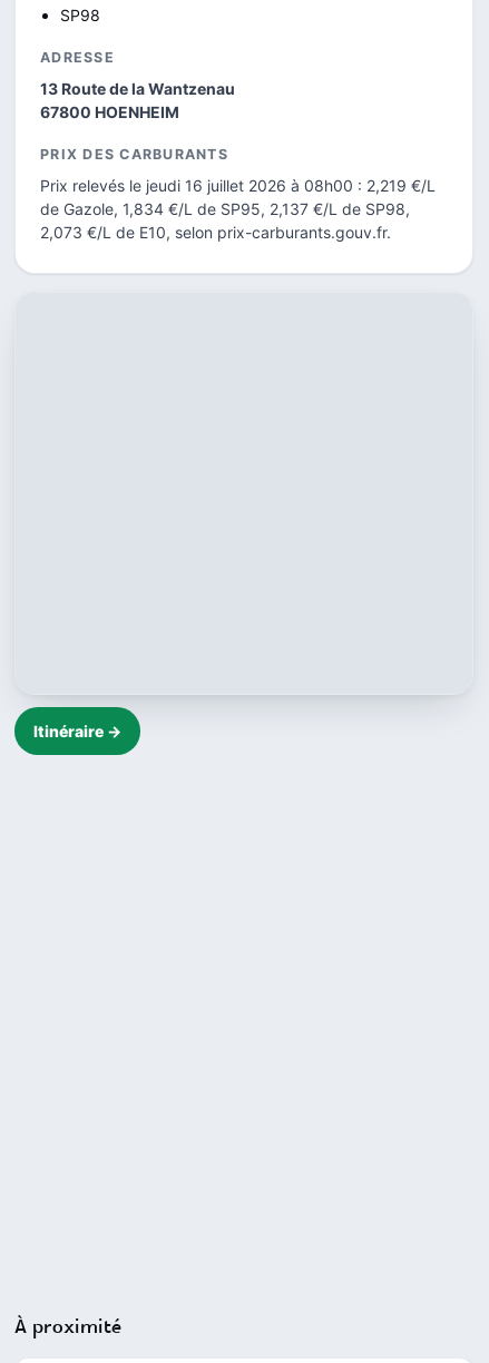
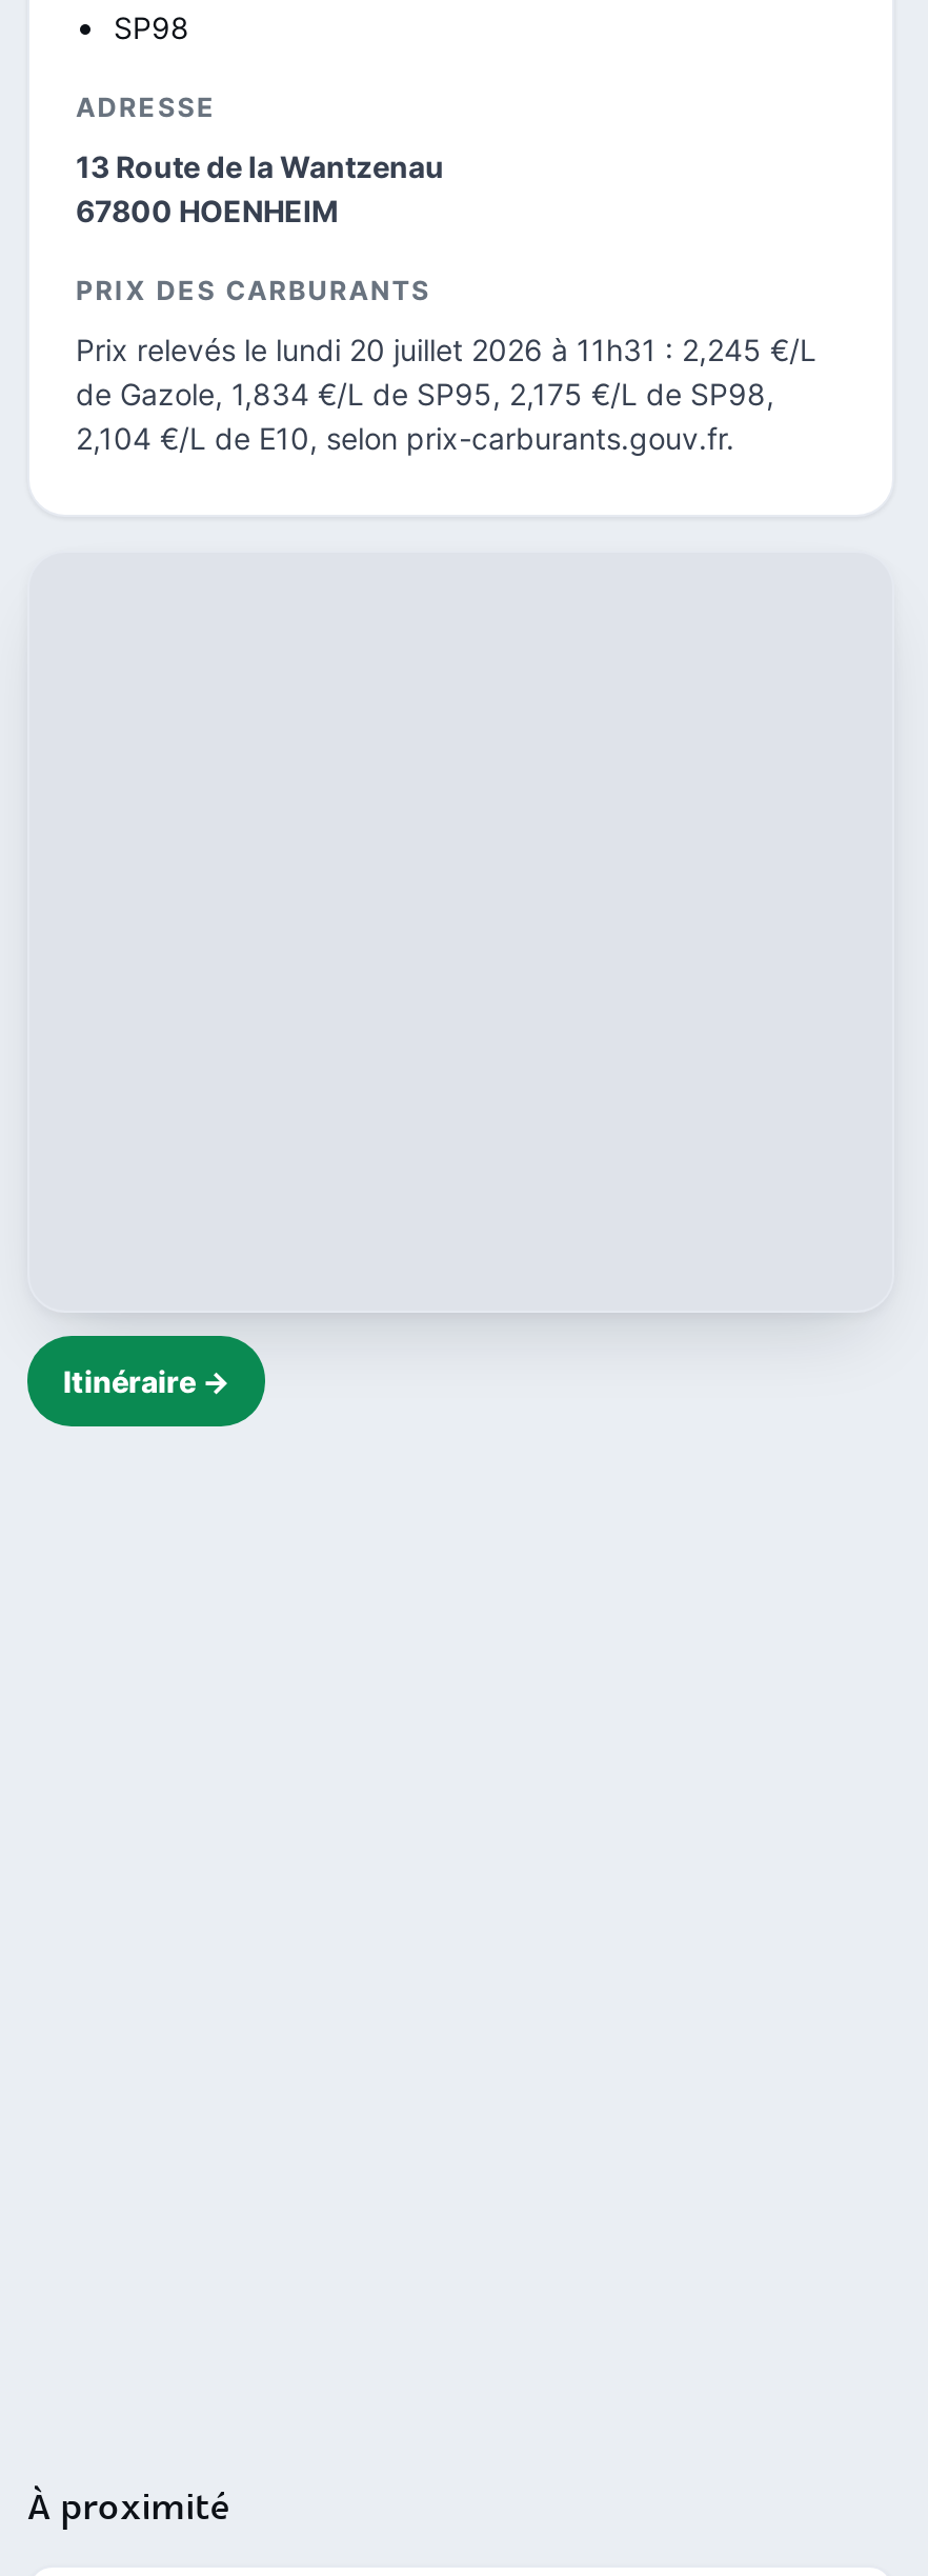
[40,176,436,195] Prix relevés le jeudi 16 juillet 2026 à 08h00 : 2,219 €/L -> [76,331,816,367] Prix relevés le lundi 20 juillet 2026 à 11h31 : 2,245 €/L
[40,199,410,218] de Gazole, 1,834 €/L de SP95, 2,137 €/L de SP98, -> [76,376,774,411] de Gazole, 1,834 €/L de SP95, 2,175 €/L de SP98,
[40,223,391,242] 2,073 €/L de E10, selon prix-carburants.gouv.fr. -> [76,420,734,456] 2,104 €/L de E10, selon prix-carburants.gouv.fr.

